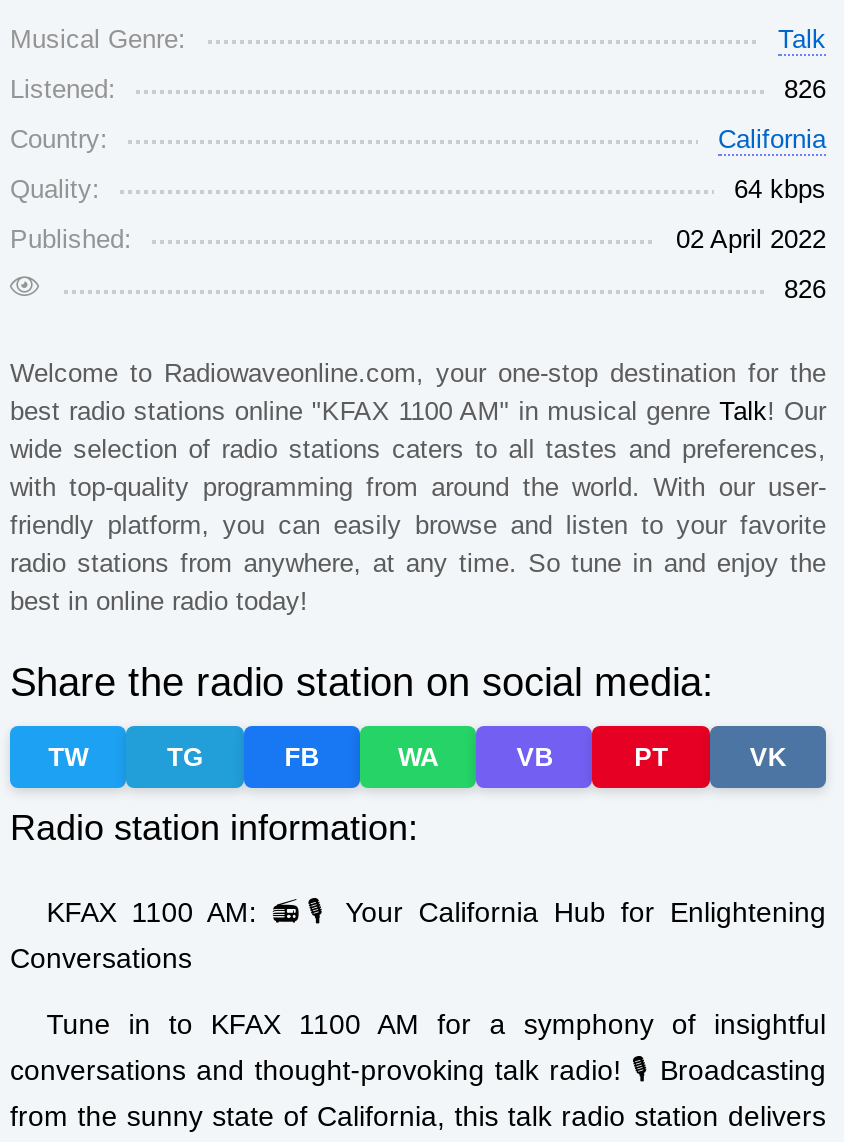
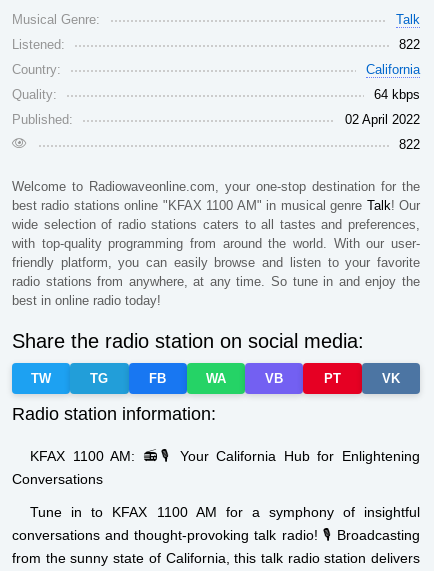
[784,74,826,104] 826 -> [399,37,420,52] 822
[784,274,826,304] 826 -> [399,137,420,152] 822

